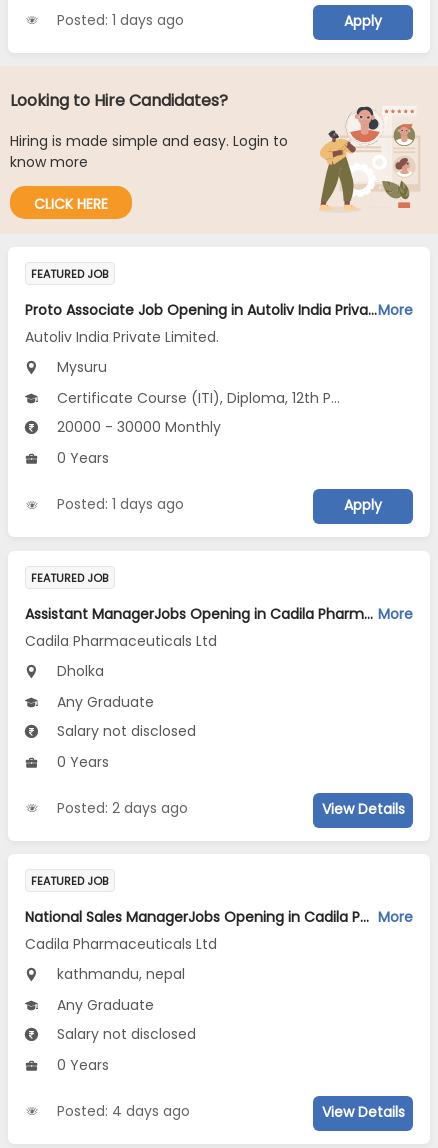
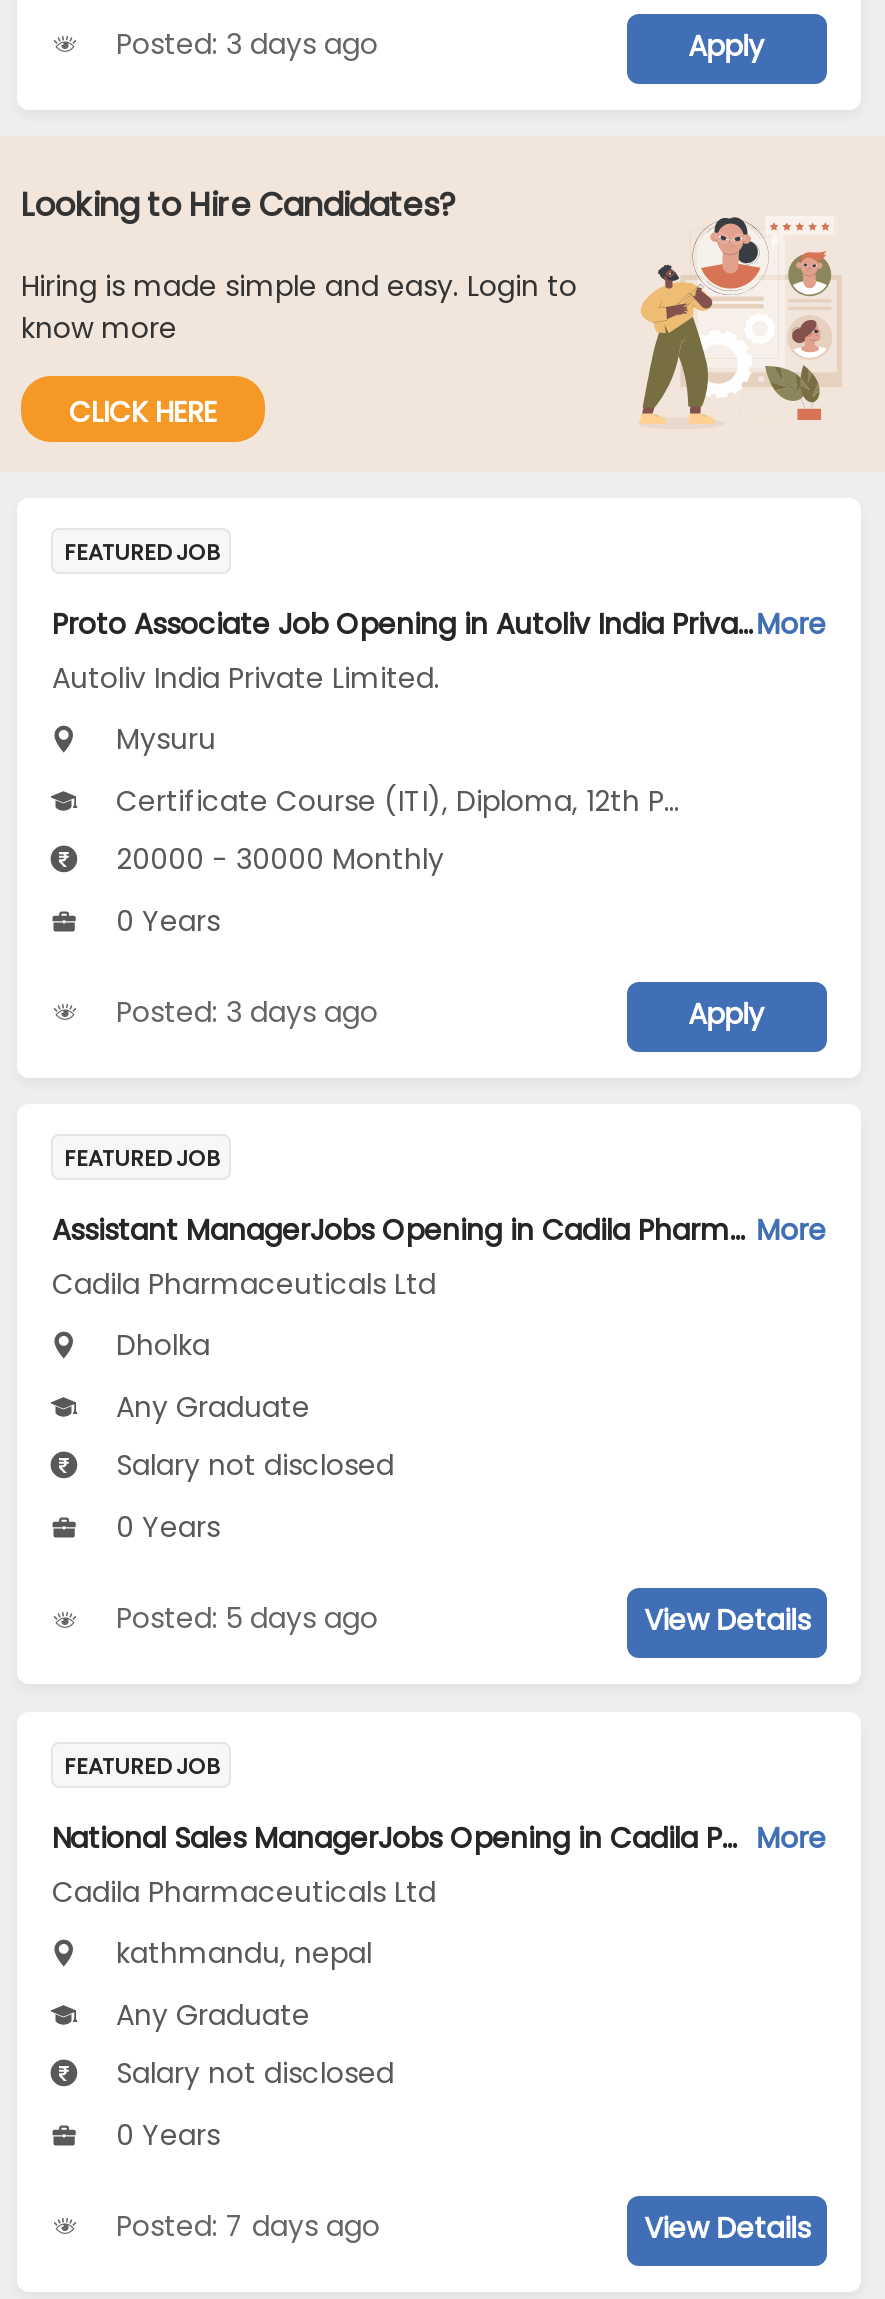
[57,10,184,30] Posted: 1 days ago -> [116,24,378,64] Posted: 3 days ago
[57,494,184,514] Posted: 1 days ago -> [116,993,378,1033] Posted: 3 days ago
[57,798,188,818] Posted: 2 days ago -> [116,1599,378,1639] Posted: 5 days ago
[57,1101,190,1121] Posted: 4 days ago -> [116,2206,380,2246] Posted: 7 days ago

